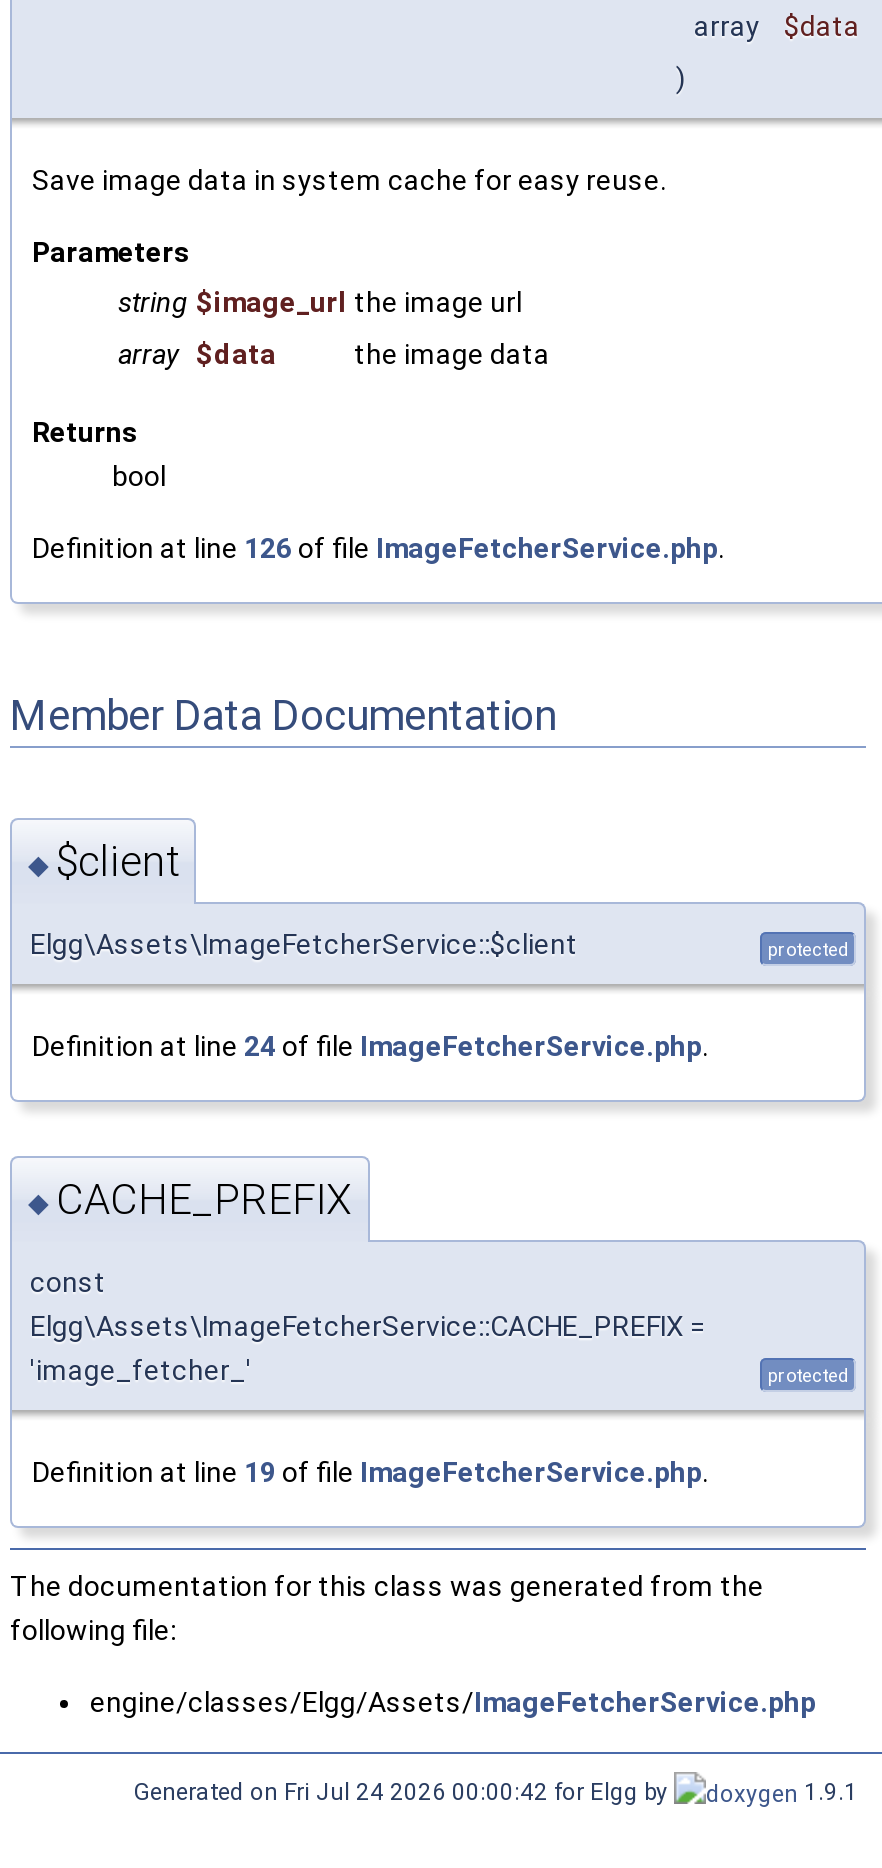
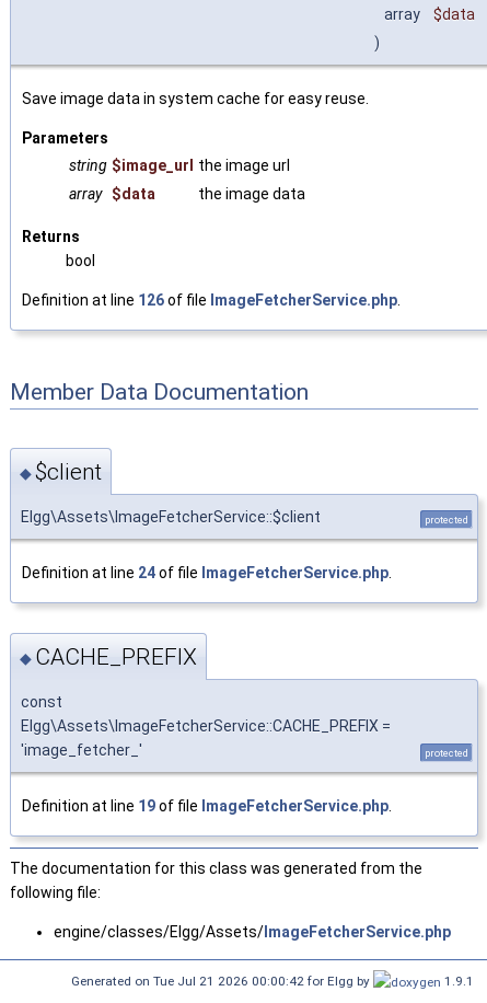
[134,1778,674,1806] Generated on Fri Jul 24 2026 00:00:42 for Elgg by -> [71,974,373,989] Generated on Tue Jul 21 2026 00:00:42 for Elgg by

